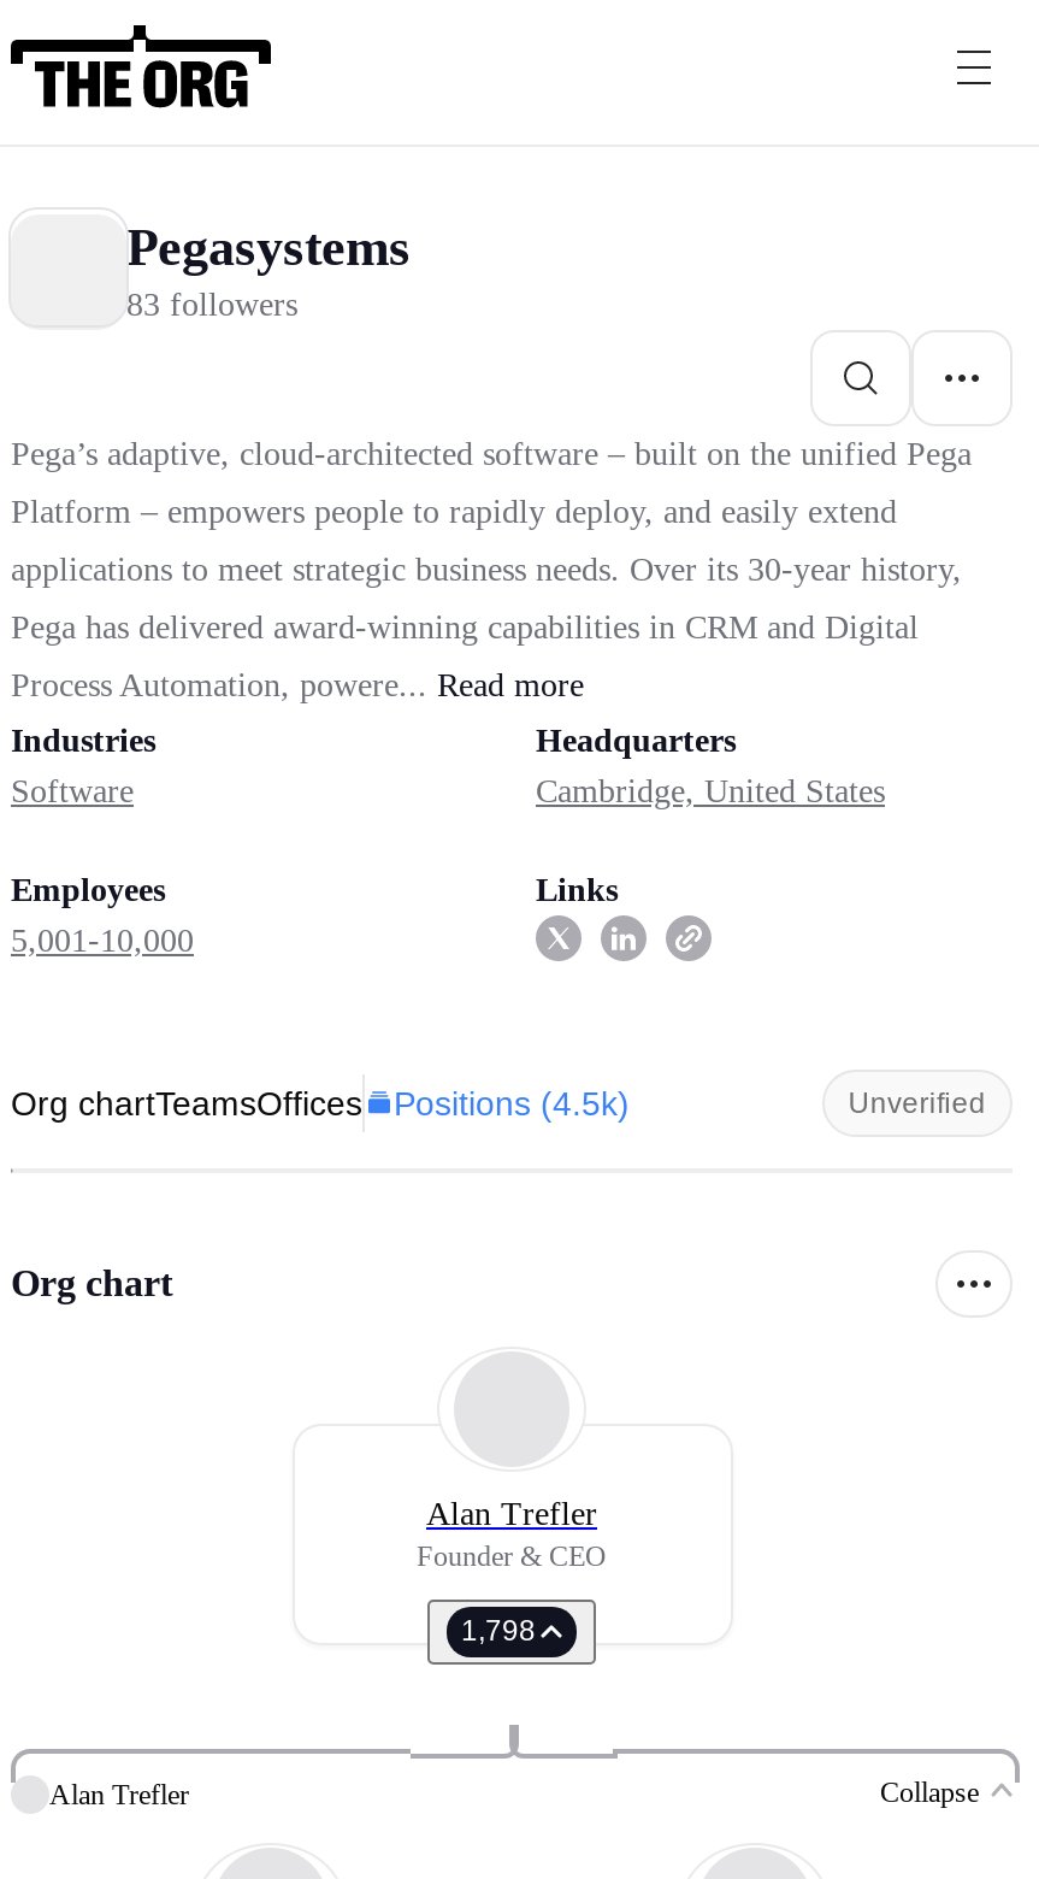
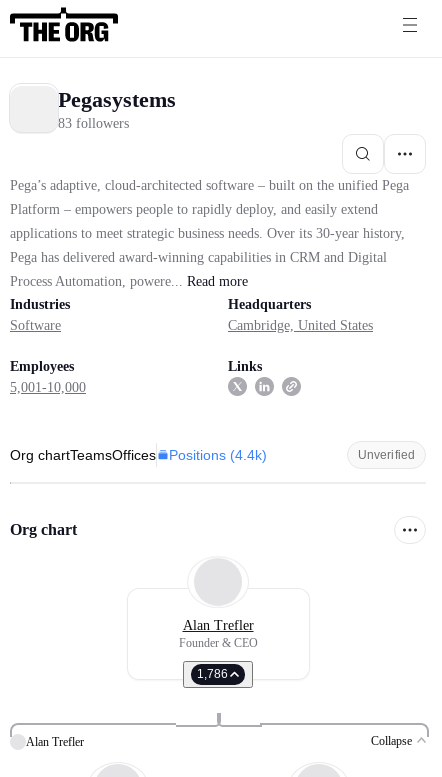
[11,1084,630,1123] Org chartTeamsOffices Positions (4.5k) -> [10,447,267,463] Org chartTeamsOffices Positions (4.4k)
[461,1614,536,1648] 1,798 -> [197,667,228,681] 1,786

